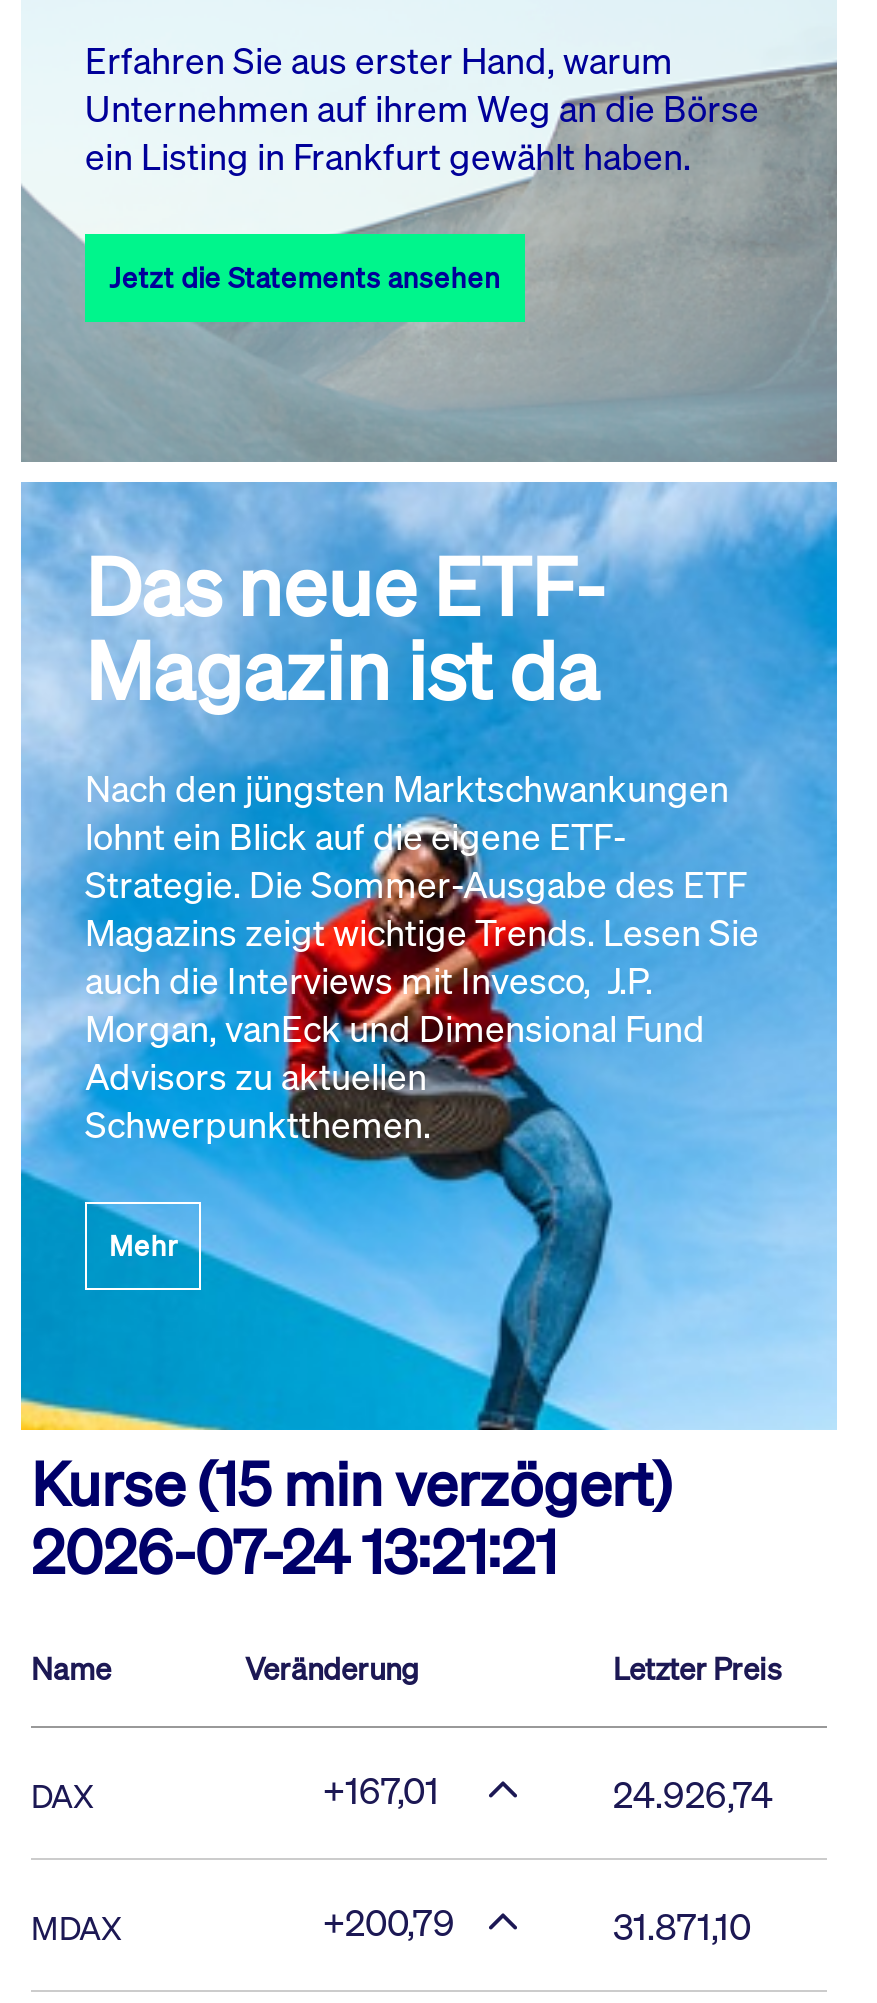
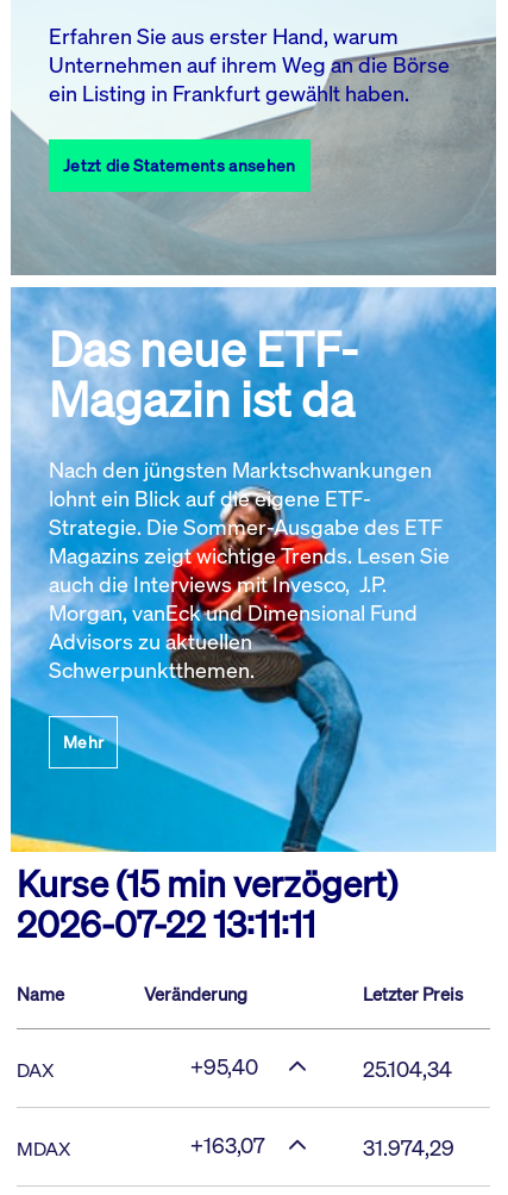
[31,1512,557,1592] 2026-07-24 13:21:21 -> [17,901,315,948] 2026-07-22 13:11:11
[323,1766,439,1814] +167,01 -> [190,1052,258,1081] +95,40
[613,1770,773,1818] 24.926,74 -> [363,1054,452,1083] 25.104,34
[323,1898,455,1946] +200,79 -> [190,1131,265,1159] +163,07
[613,1902,751,1950] 31.871,10 -> [363,1133,454,1162] 31.974,29

